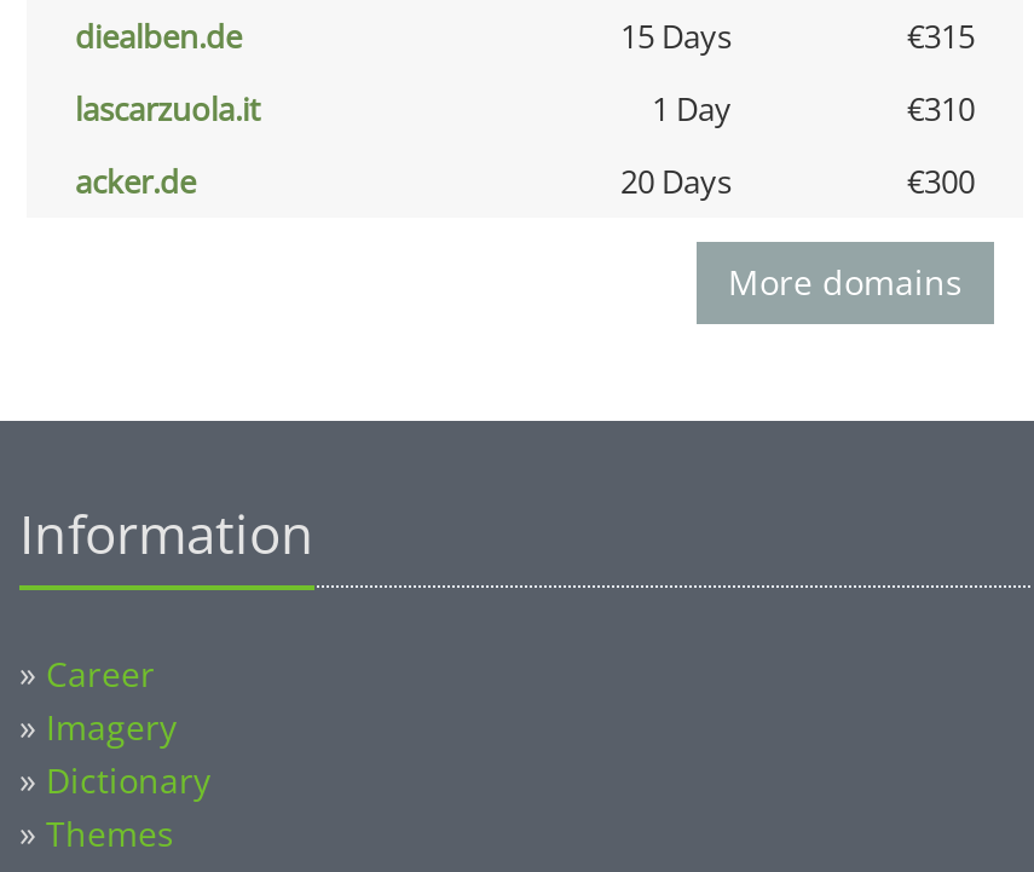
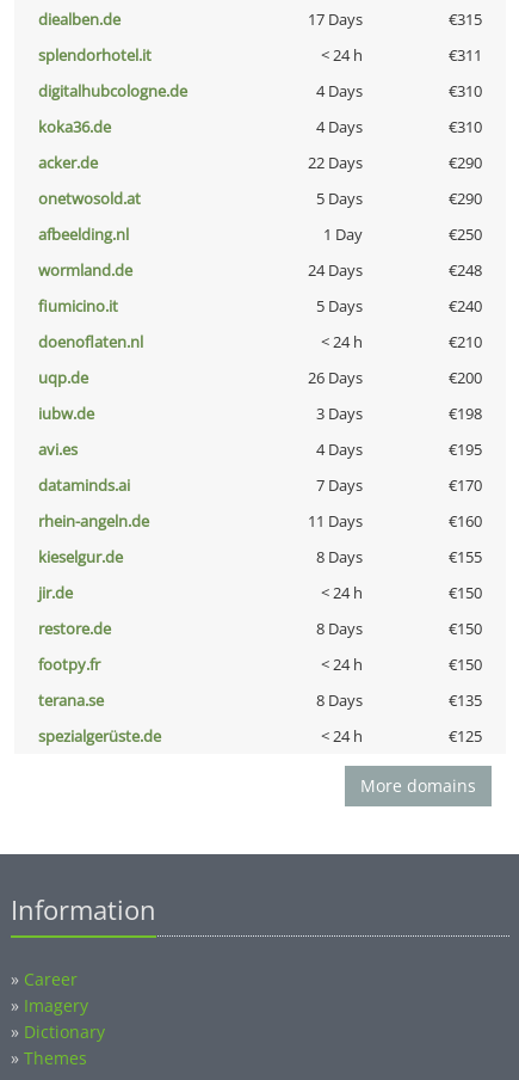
[620,15,732,58] 15 Days -> [307,8,362,30] 17 Days
[75,87,732,131] lascarzuola.it | 1 Day -> [38,44,482,137] splendorhotel.it | < 24 h | €311 | digitalhubcologne.de | 4 Days | €310 | koka36.de | 4 Days
[620,160,975,203] 20 Days | €300 -> [38,152,482,747] 22 Days | €290 | onetwosold.at | 5 Days | €290 | afbeelding.nl | 1 Day | €250 | wormland.de | 24 Days | €248 | fiumicino.it | 5 Days | €240 | doenoflaten.nl | < 24 h | €210 | uqp.de | 26 Days | €200 | iubw.de | 3 Days | €198 | avi.es | 4 Days | €195 | dataminds.ai | 7 Days | €170 | rhein-angeln.de | 11 Days | €160 | kieselgur.de | 8 Days | €155 | jir.de | < 24 h | €150 | restore.de | 8 Days | €150 | footpy.fr | < 24 h | €150 | terana.se | 8 Days | €135 | spezialgerüste.de | < 24 h | €125

